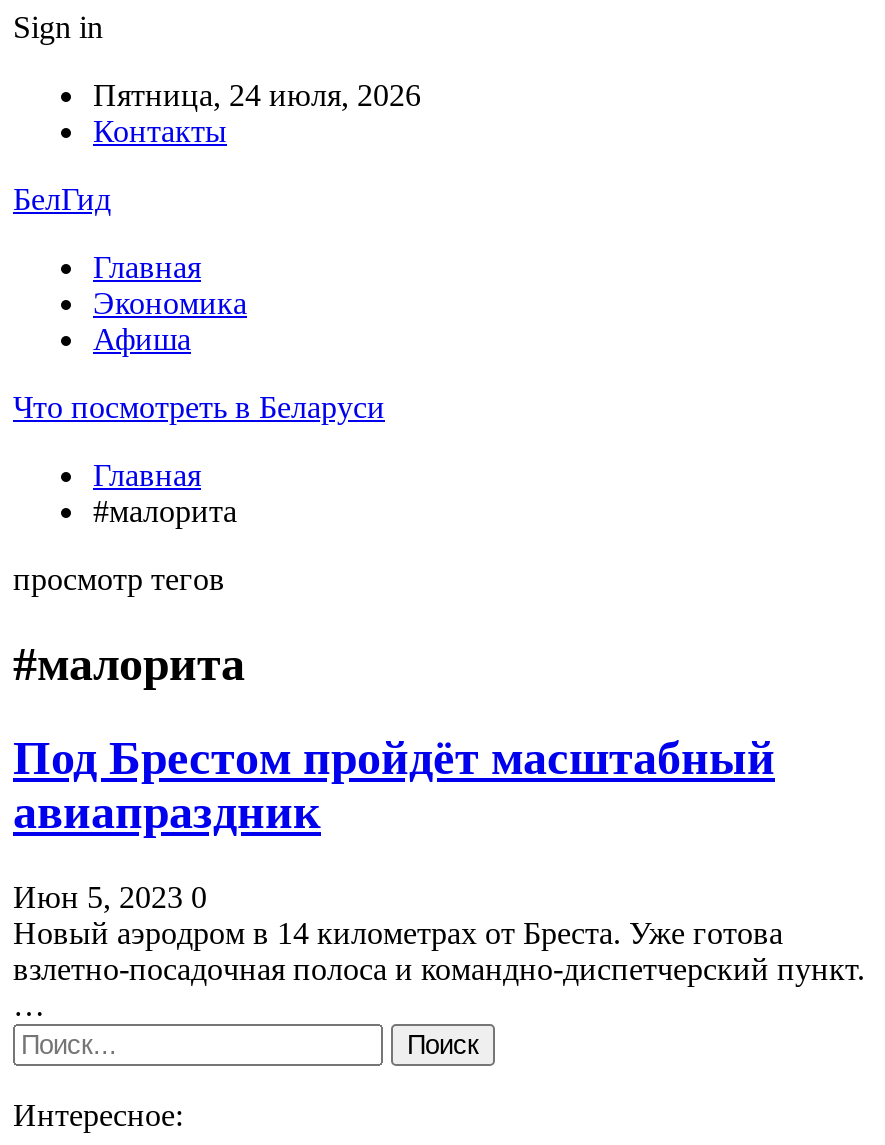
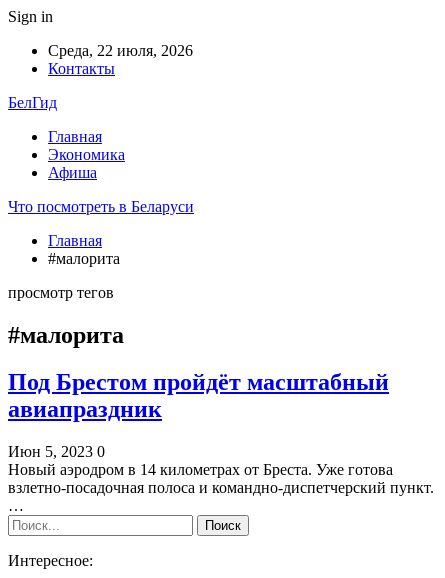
[93,78,421,112] Пятница, 24 июля, 2026 -> [48,42,193,59] Среда, 22 июля, 2026

